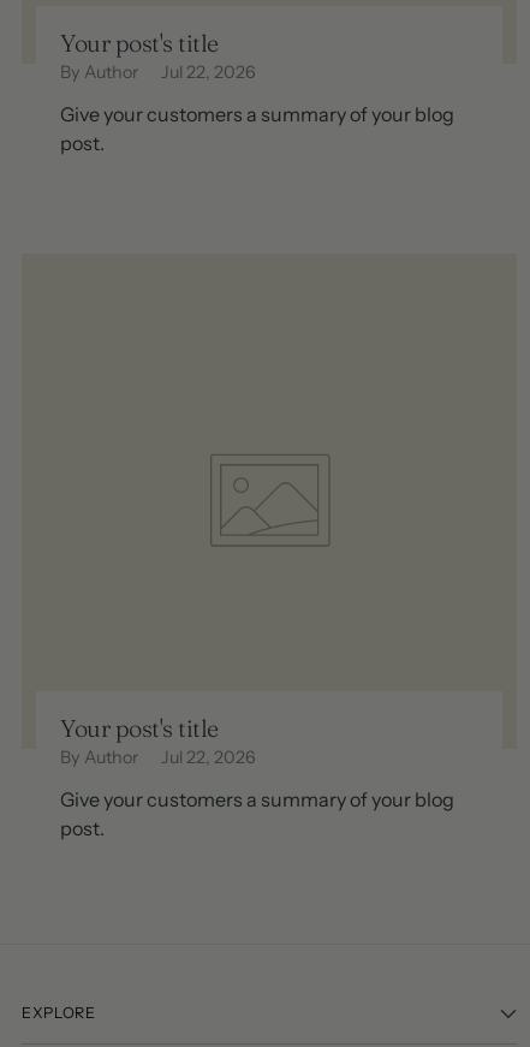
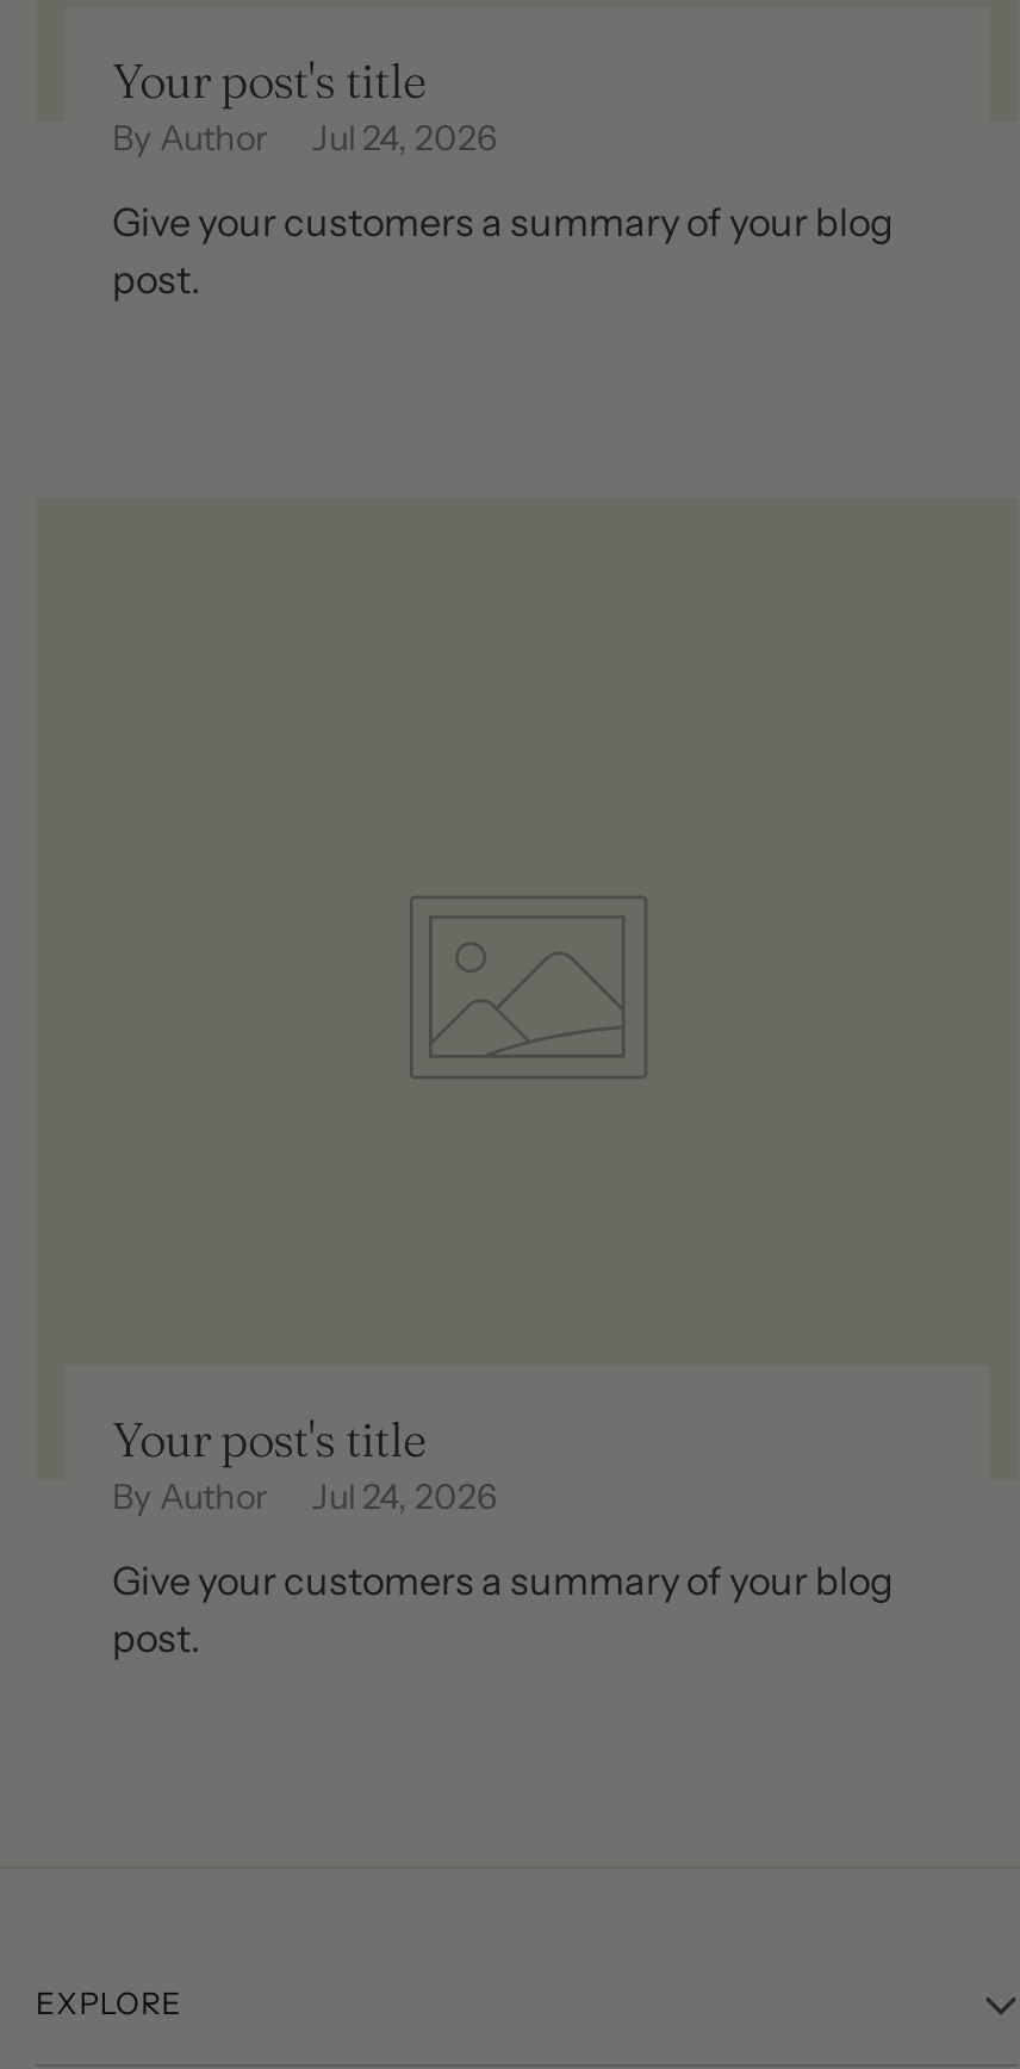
[60,61,256,83] By Author Jul 22, 2026 -> [112,116,498,159] By Author Jul 24, 2026
[60,746,256,768] By Author Jul 22, 2026 -> [112,1475,498,1518] By Author Jul 24, 2026

